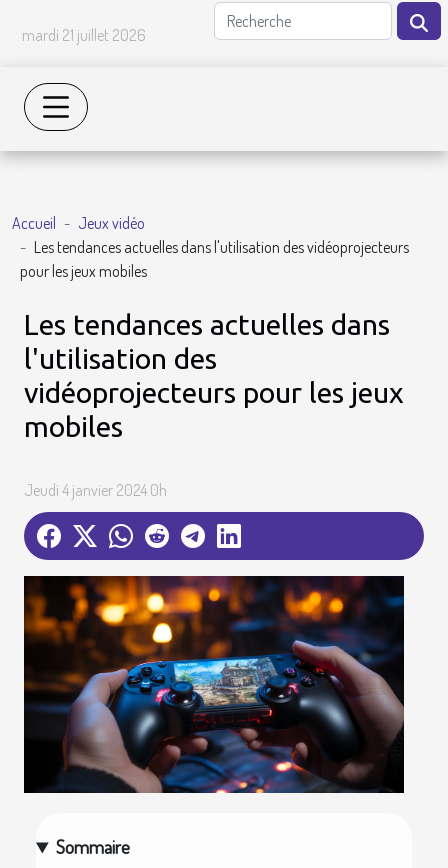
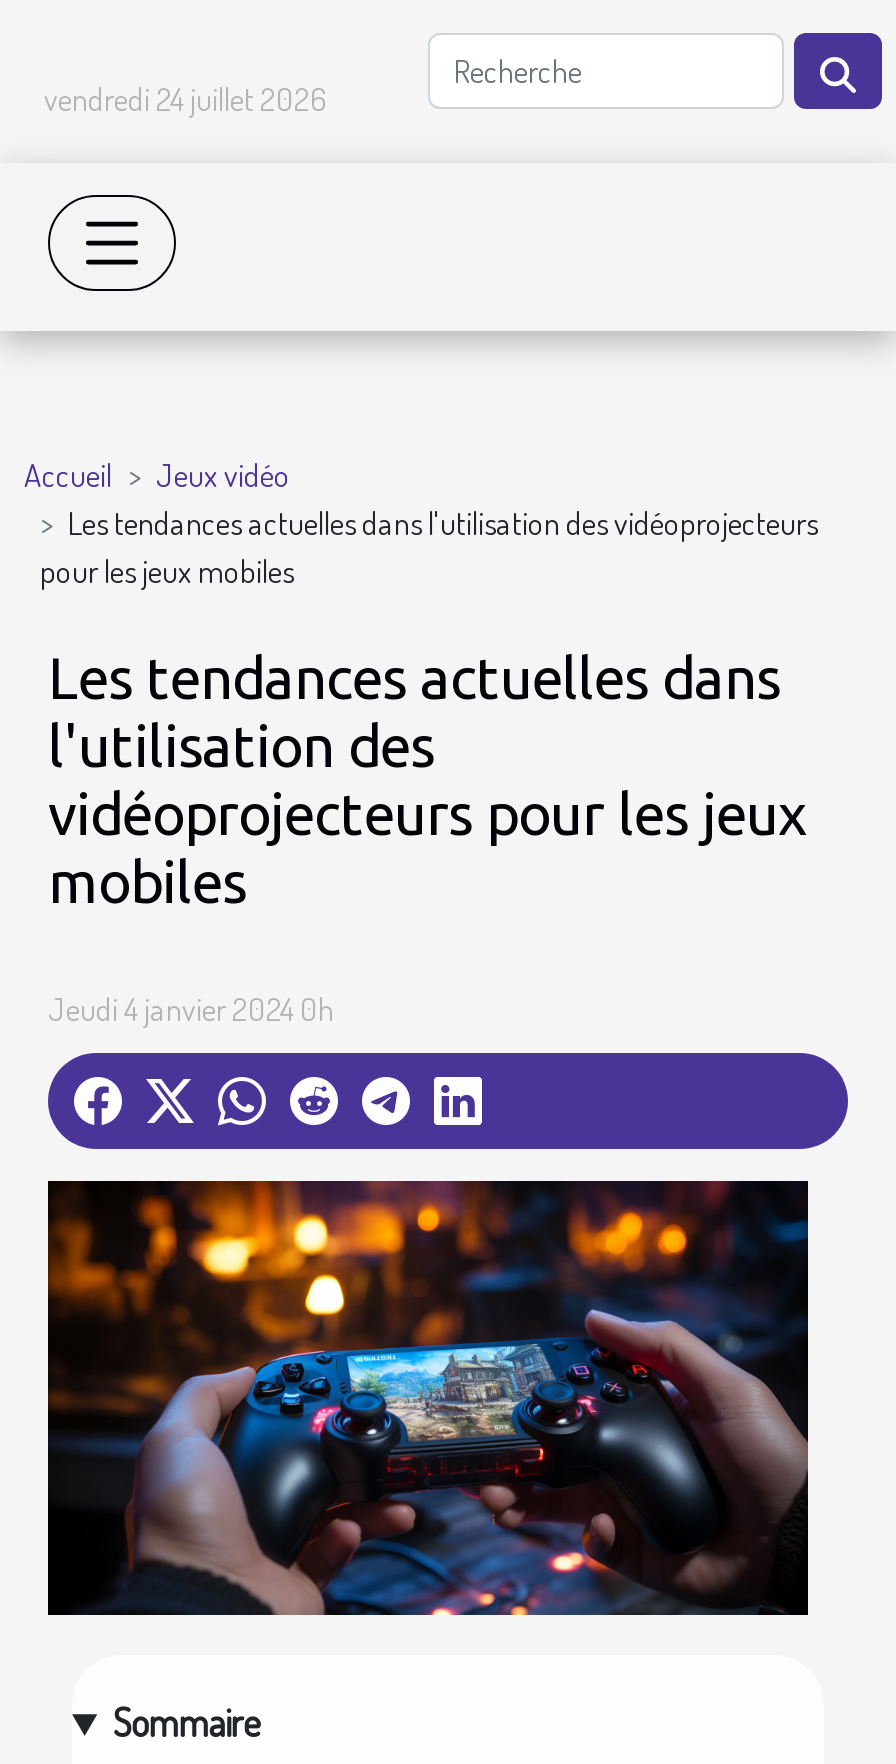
[22,25,146,45] mardi 21 juillet 2026 -> [44,79,328,119] vendredi 24 juillet 2026

